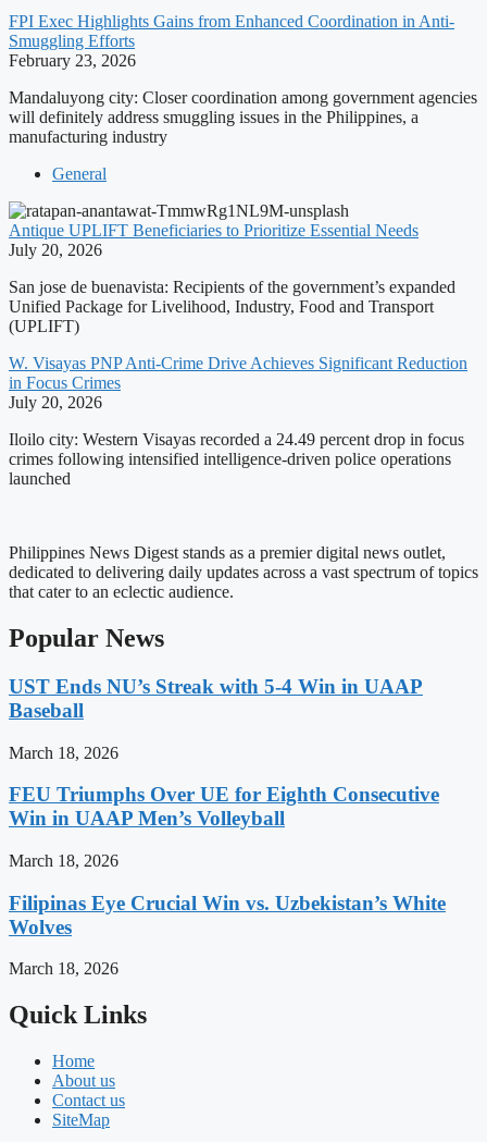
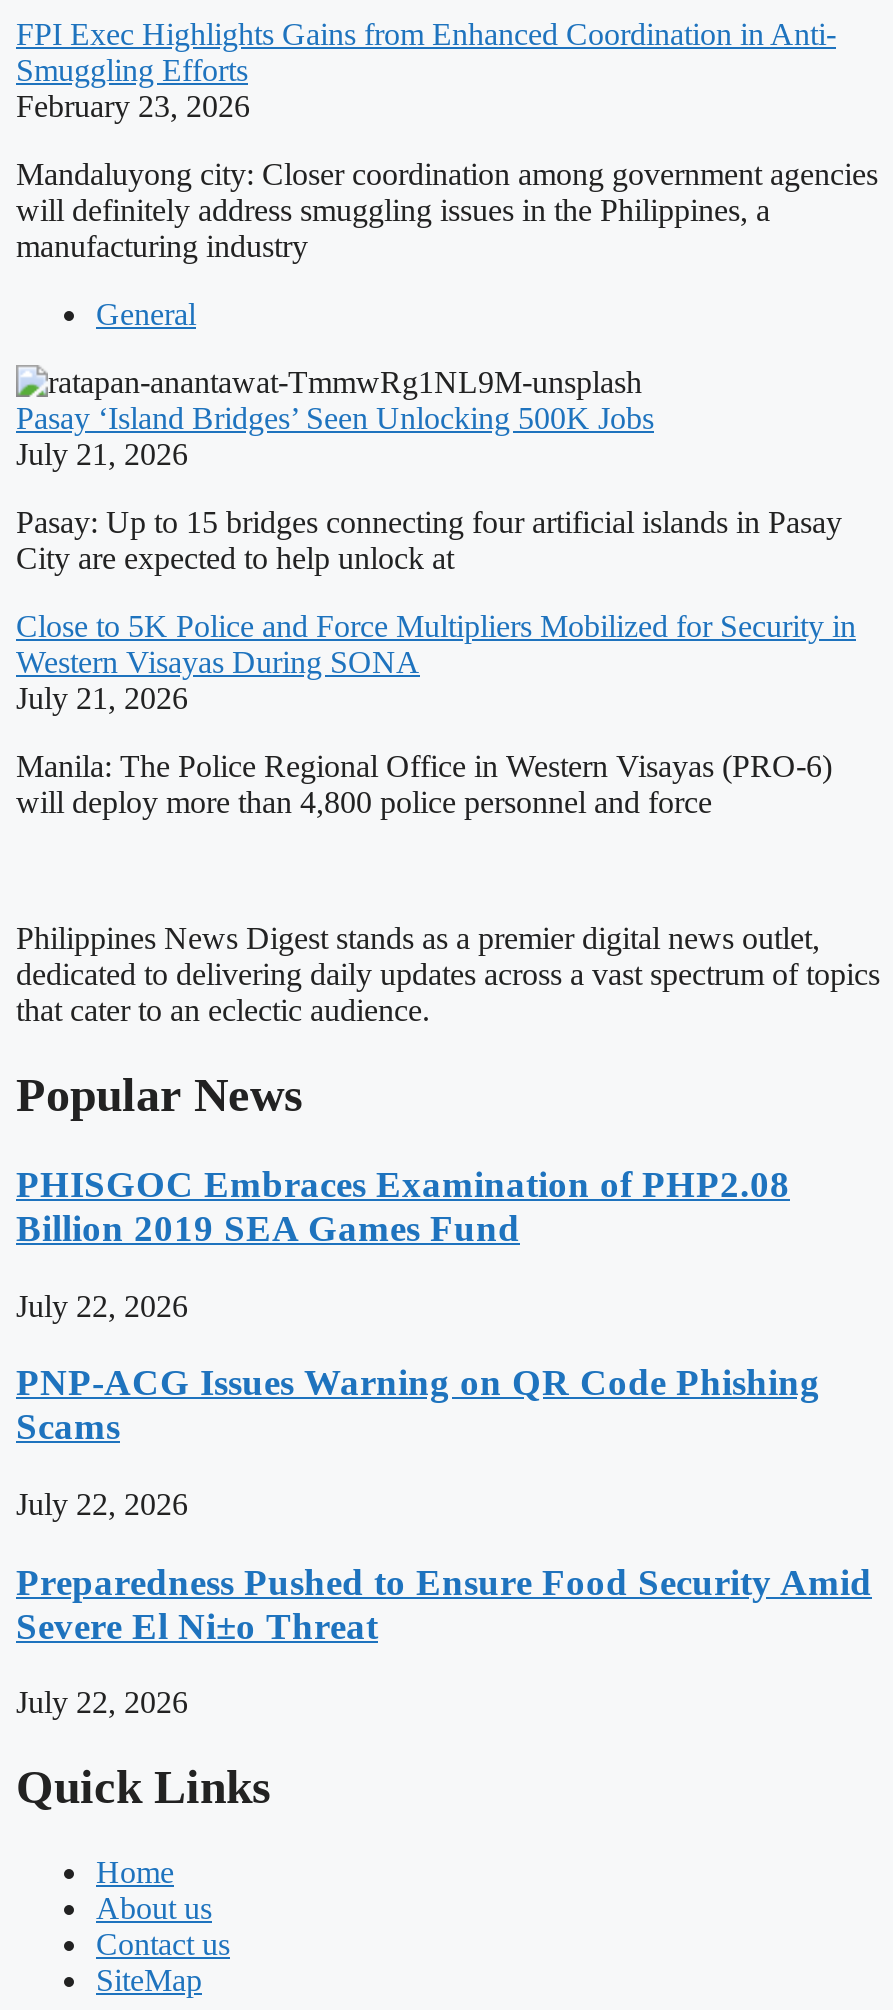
[9,221,419,259] Antique UPLIFT Beneficiaries to Prioritize Essential Needs | July 20, 2026 -> [16,401,654,471] Pasay ‘Island Bridges’ Seen Unlocking 500K Jobs | July 21, 2026
[9,278,455,335] San jose de buenavista: Recipients of the government’s expanded | Unified Package for Livelihood, Industry, Food and Transport | (UPLIFT) -> [16,505,842,575] Pasay: Up to 15 bridges connecting four artificial islands in Pasay | City are expected to help unlock at
[9,354,467,412] W. Visayas PNP Anti-Crime Drive Achieves Significant Reduction | in Focus Crimes | July 20, 2026 -> [16,609,856,715] Close to 5K Police and Force Multipliers Mobilized for Security in | Western Visayas During SONA | July 21, 2026
[9,430,464,488] Iloilo city: Western Visayas recorded a 24.49 percent drop in focus | crimes following intensified intelligence-driven police operations | launched -> [16,749,832,819] Manila: The Police Regional Office in Western Visayas (PRO-6) | will deploy more than 4,800 police personnel and force
[9,675,423,722] UST Ends NU’s Streak with 5-4 Win in UAAP | Baseball -> [16,1163,790,1249] PHISGOC Embraces Examination of PHP2.08 | Billion 2019 SEA Games Fund
[9,743,118,762] March 18, 2026 -> [16,1288,188,1322] July 22, 2026
[9,783,439,830] FEU Triumphs Over UE for Eighth Consecutive | Win in UAAP Men’s Volleyball -> [16,1361,820,1447] PNP-ACG Issues Warning on QR Code Phishing | Scams
[9,851,118,870] March 18, 2026 -> [16,1487,188,1521] July 22, 2026
[9,891,446,938] Filipinas Eye Crucial Win vs. Uzbekistan’s White | Wolves -> [16,1560,872,1646] Preparedness Pushed to Ensure Food Security Amid | Severe El Ni±o Threat
[9,960,118,978] March 18, 2026 -> [16,1686,188,1720] July 22, 2026

